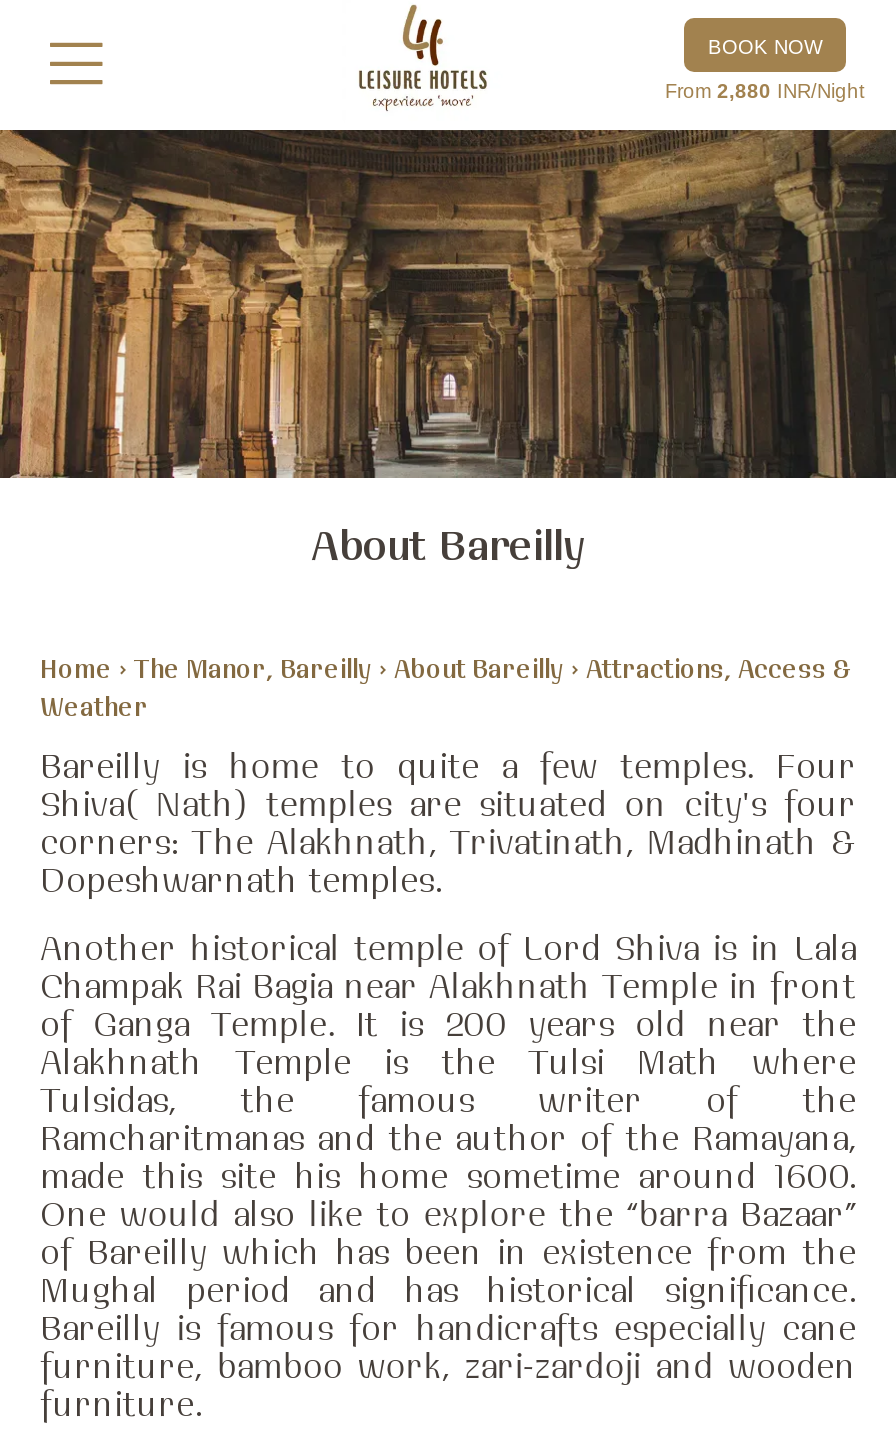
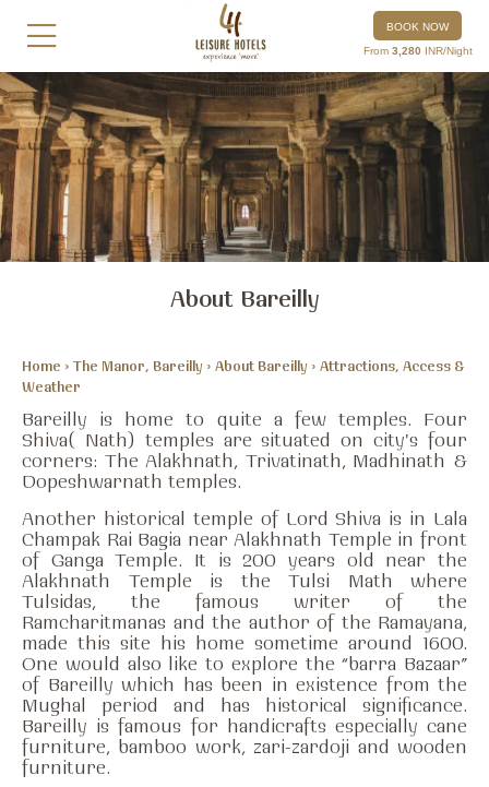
[665,79,865,101] From 2,880 INR/Night -> [363,44,472,56] From 3,280 INR/Night

